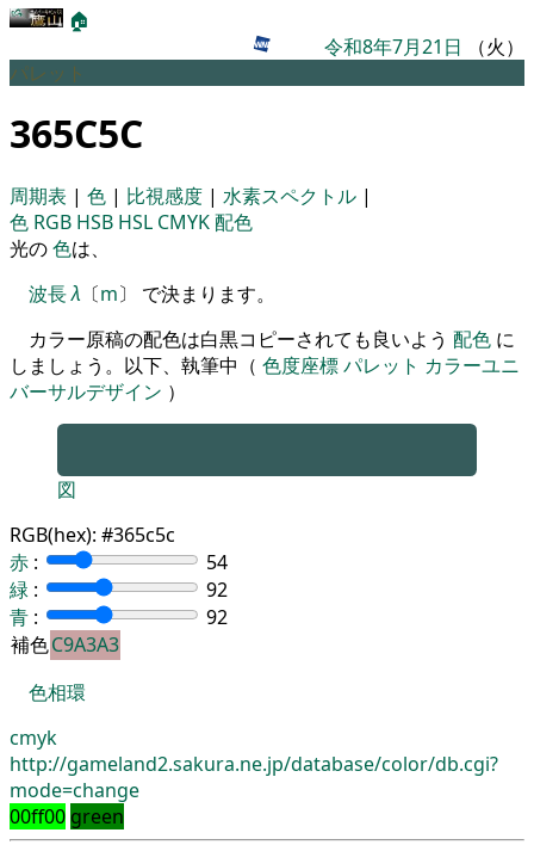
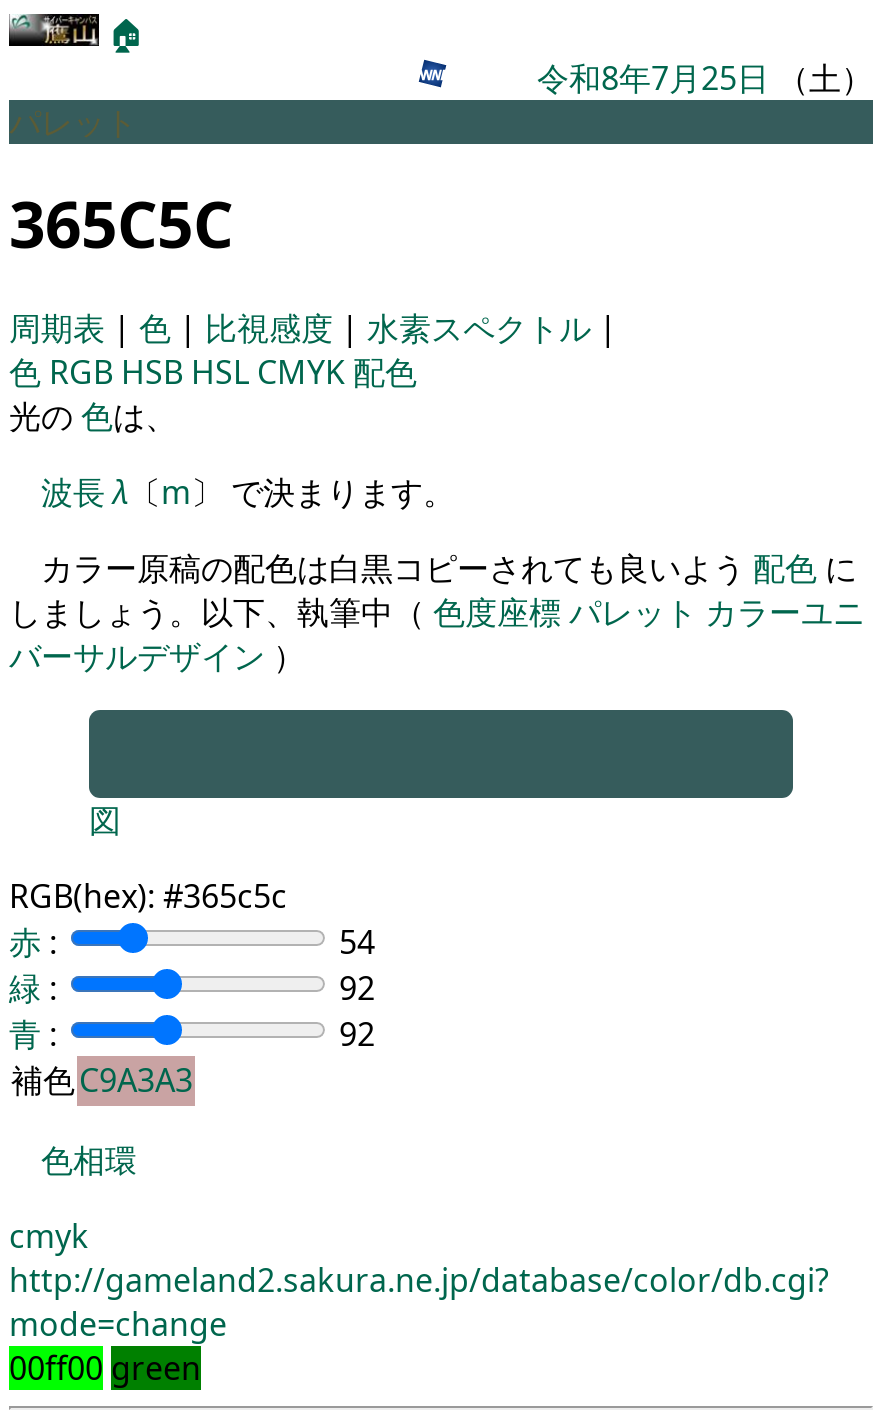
[324,33,524,60] 令和8年7月21日（火） -> [537,56,873,100] 令和8年7月25日（土）

